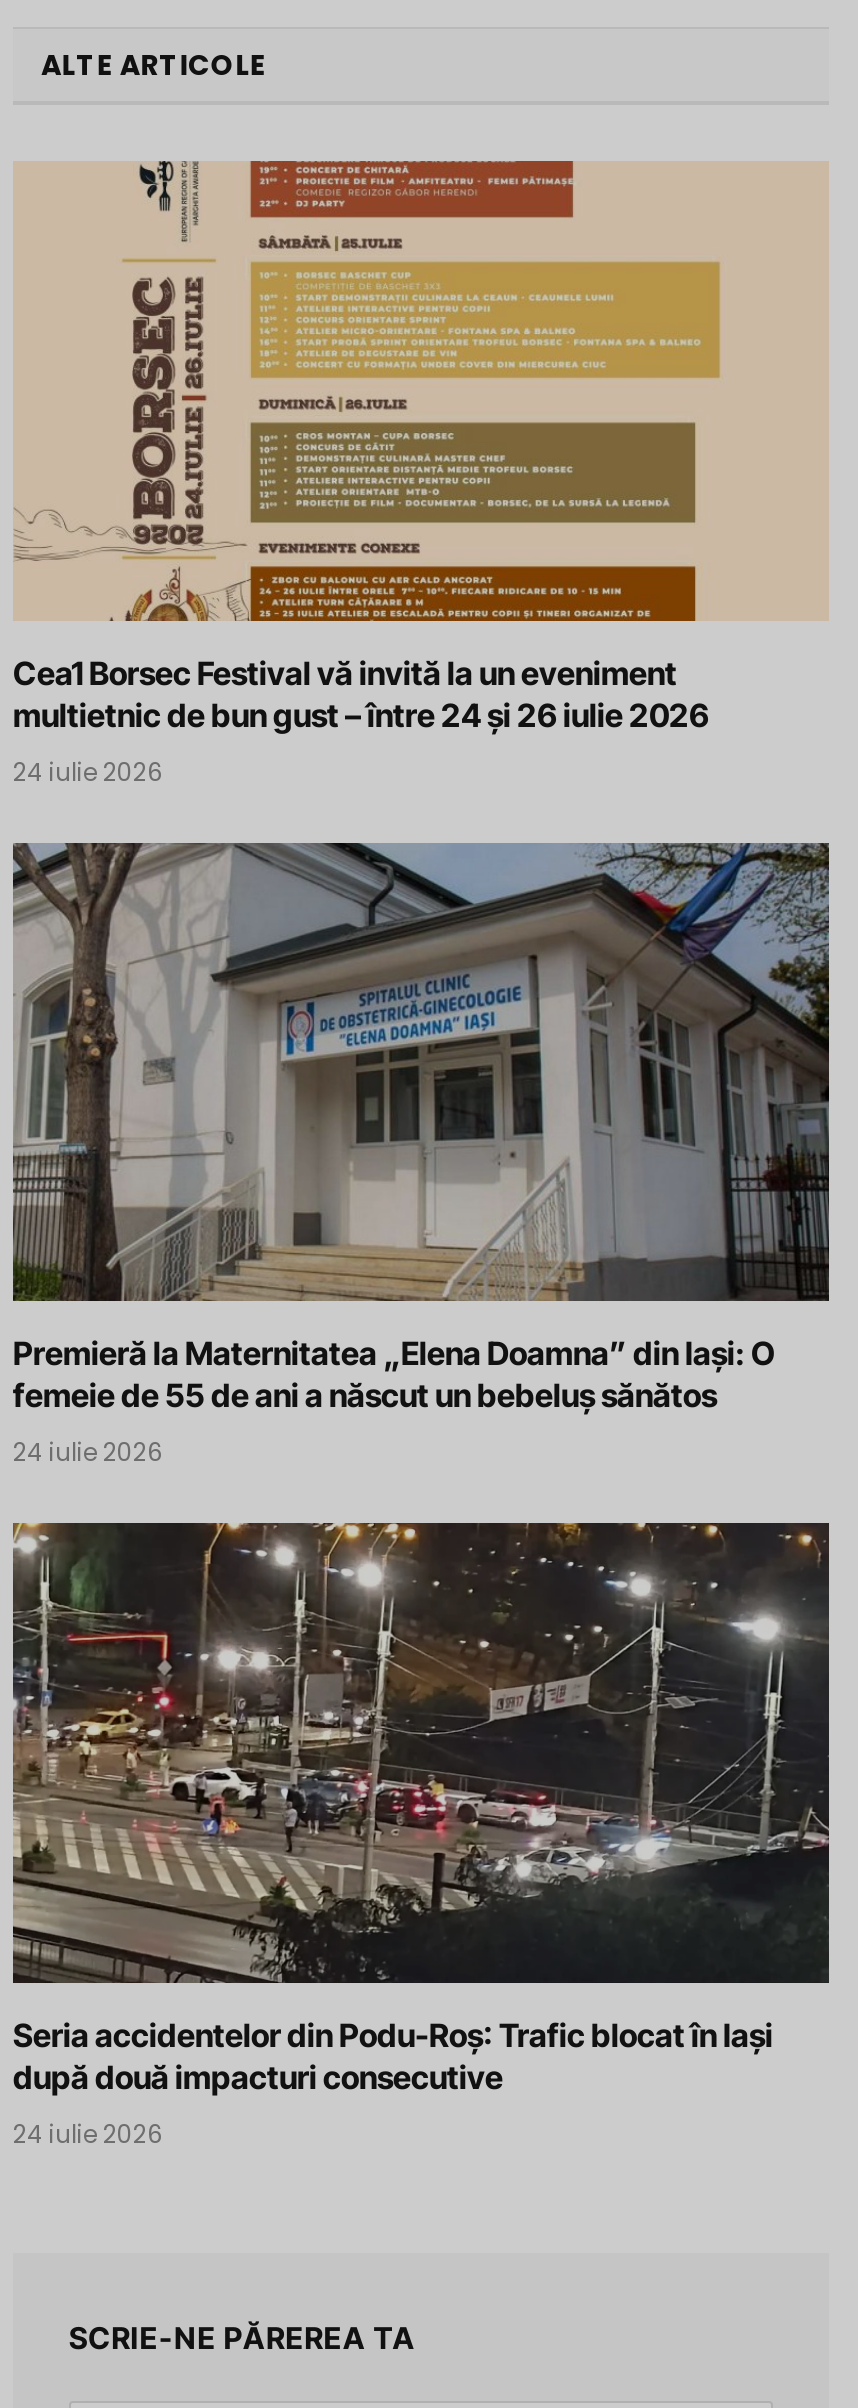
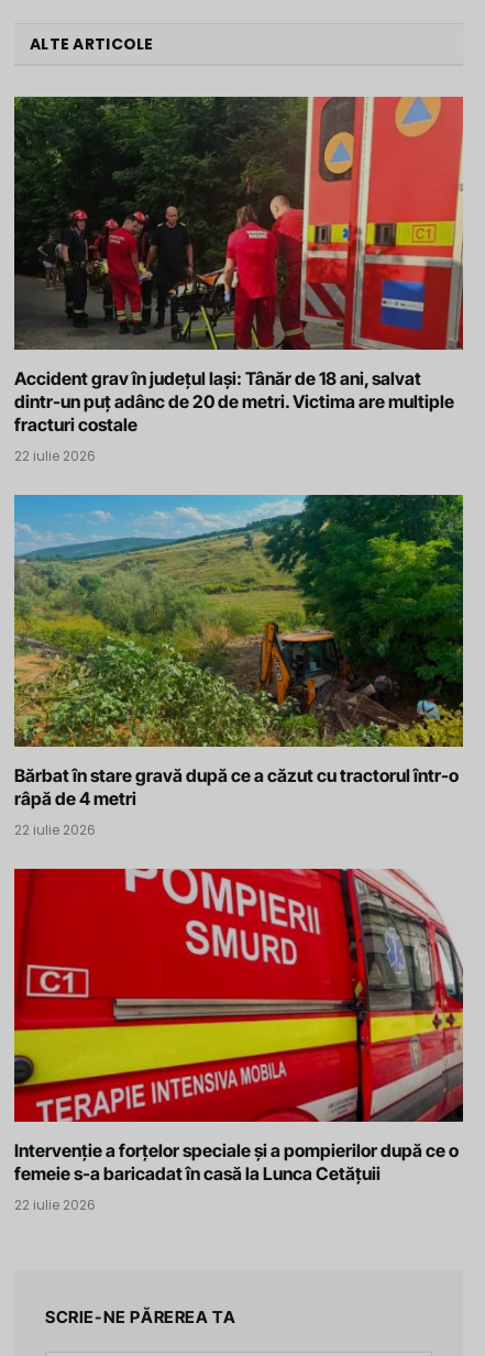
[13,159,829,735] [image] | Cea1 Borsec Festival vă invită la un eveniment | multietnic de bun gust – între 24 și 26 iulie 2026 -> [13,96,464,436] [image] | Accident grav în județul Iași: Tânăr de 18 ani, salvat | dintr-un puț adânc de 20 de metri. Victima are multiple | fracturi costale
[13,755,163,789] 24 iulie 2026 -> [14,447,96,465] 22 iulie 2026
[11,841,831,1416] [image] | Premieră la Maternitatea „Elena Doamna” din Iași: O | femeie de 55 de ani a născut un bebeluș sănătos -> [13,494,463,810] [image] | Bărbat în stare gravă după ce a căzut cu tractorul într-o | râpă de 4 metri
[13,1436,163,1470] 24 iulie 2026 -> [14,821,96,840] 22 iulie 2026
[11,1521,831,2097] [image] | Seria accidentelor din Podu-Roș: Trafic blocat în Iași | după două impacturi consecutive -> [13,868,464,1184] [image] | Intervenție a forțelor speciale și a pompierilor după ce o | femeie s-a baricadat în casă la Lunca Cetățuii
[13,2117,163,2151] 24 iulie 2026 -> [14,1195,96,1214] 22 iulie 2026

